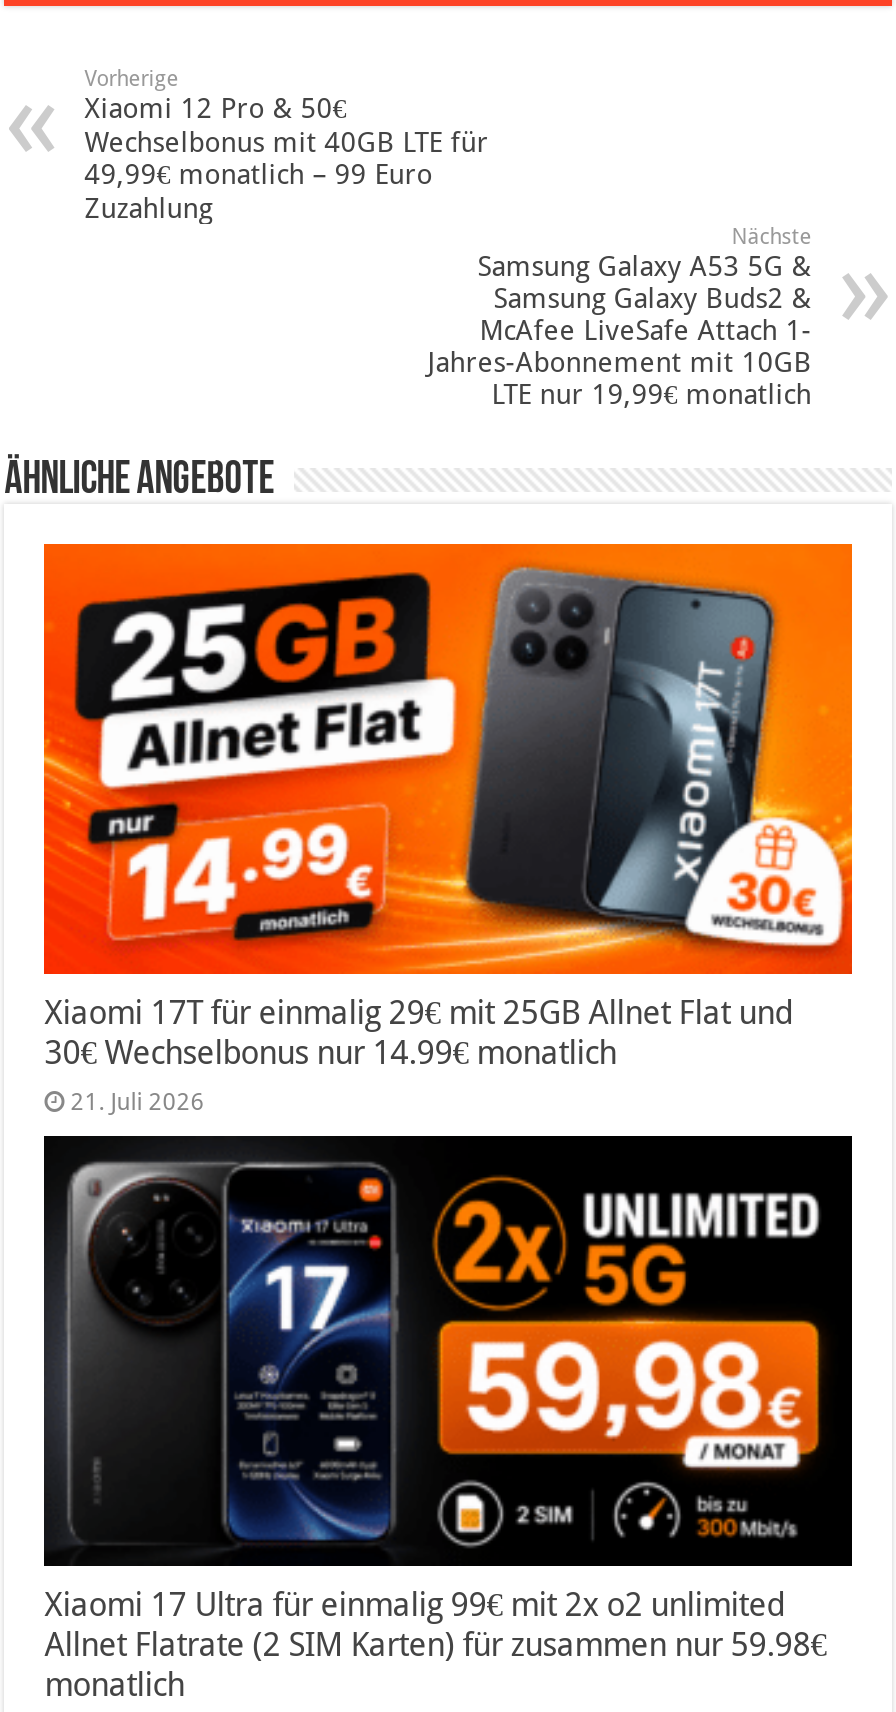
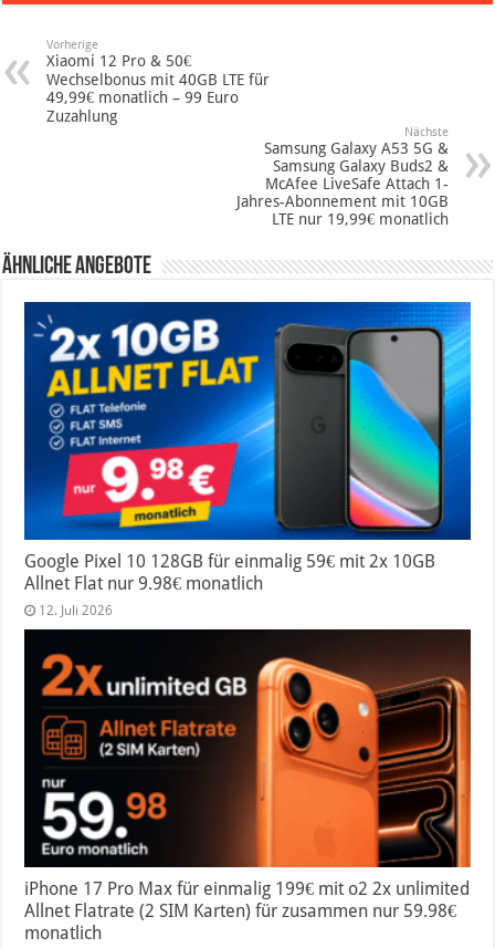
[42,542,854,1116] [image] | Xiaomi 17T für einmalig 29€ mit 25GB Allnet Flat und | 30€ Wechselbonus nur 14.99€ monatlich | 21. Juli 2026 -> [23,301,472,618] [image] | Google Pixel 10 128GB für einmalig 59€ mit 2x 10GB | Allnet Flat nur 9.98€ monatlich | 12. Juli 2026
[44,1140,854,1623] [image] | Xiaomi 17 Ultra für einmalig 99€ mit 2x o2 unlimited -> [25,631,472,899] [image] | iPhone 17 Pro Max für einmalig 199€ mit o2 2x unlimited

